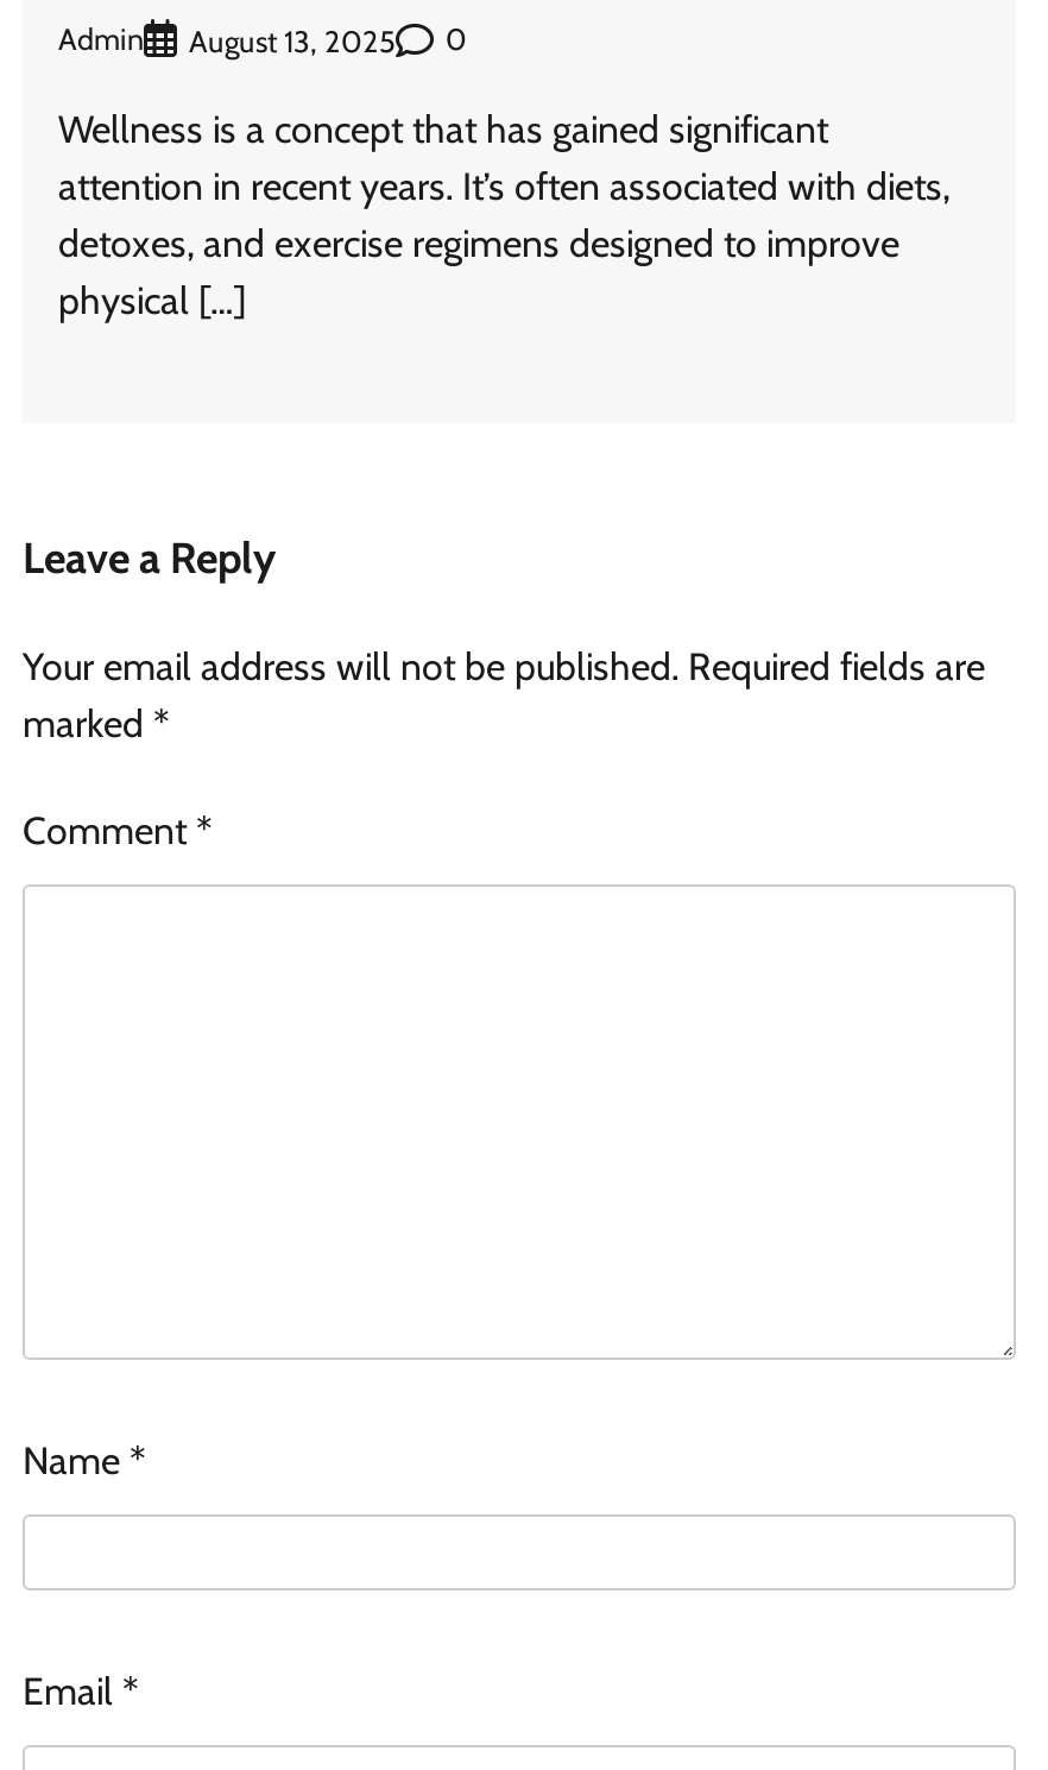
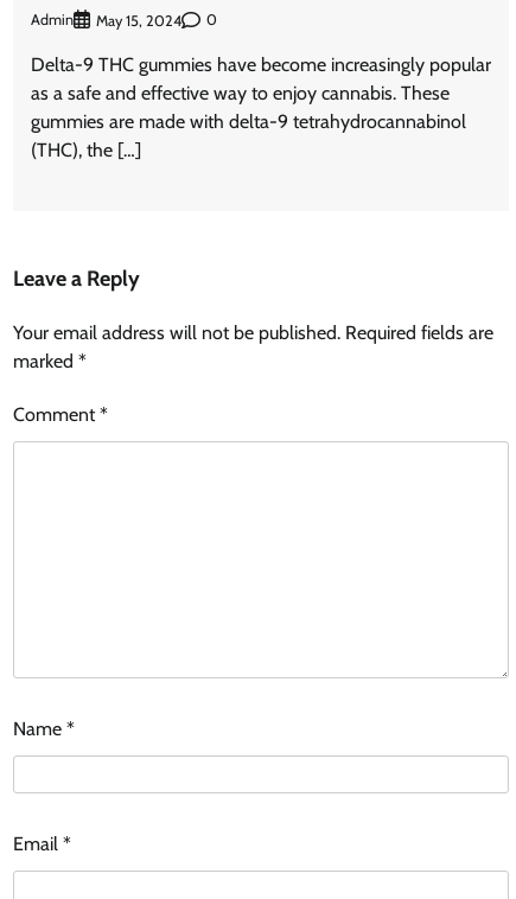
[189,23,396,58] August 13, 2025 -> [96,11,181,29] May 15, 2024
[58,106,949,322] Wellness is a concept that has gained significant | attention in recent years. It’s often associated with diets, | detoxes, and exercise regimens designed to improve | physical […] -> [31,53,491,161] Delta-9 THC gummies have become increasingly popular | as a safe and effective way to enjoy cannabis. These | gummies are made with delta-9 tetrahydrocannabinol | (THC), the […]

